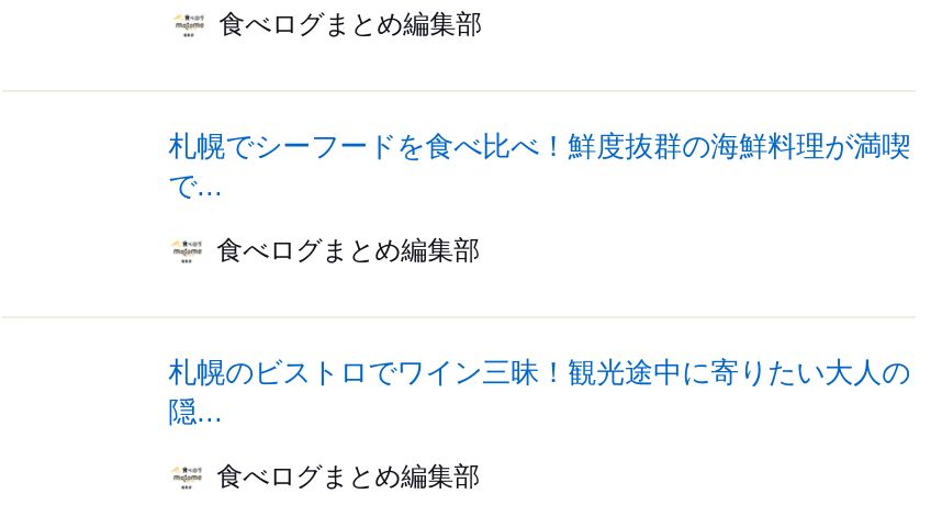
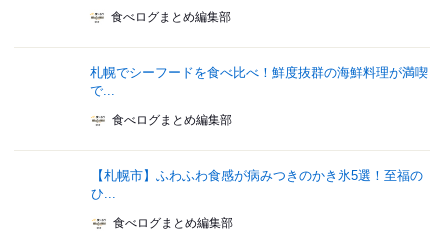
[168,356,910,429] 札幌のビストロでワイン三昧！観光途中に寄りたい大人の | 隠... -> [91,168,423,201] 【札幌市】ふわふわ食感が病みつきのかき氷5選！至福の | ひ...

